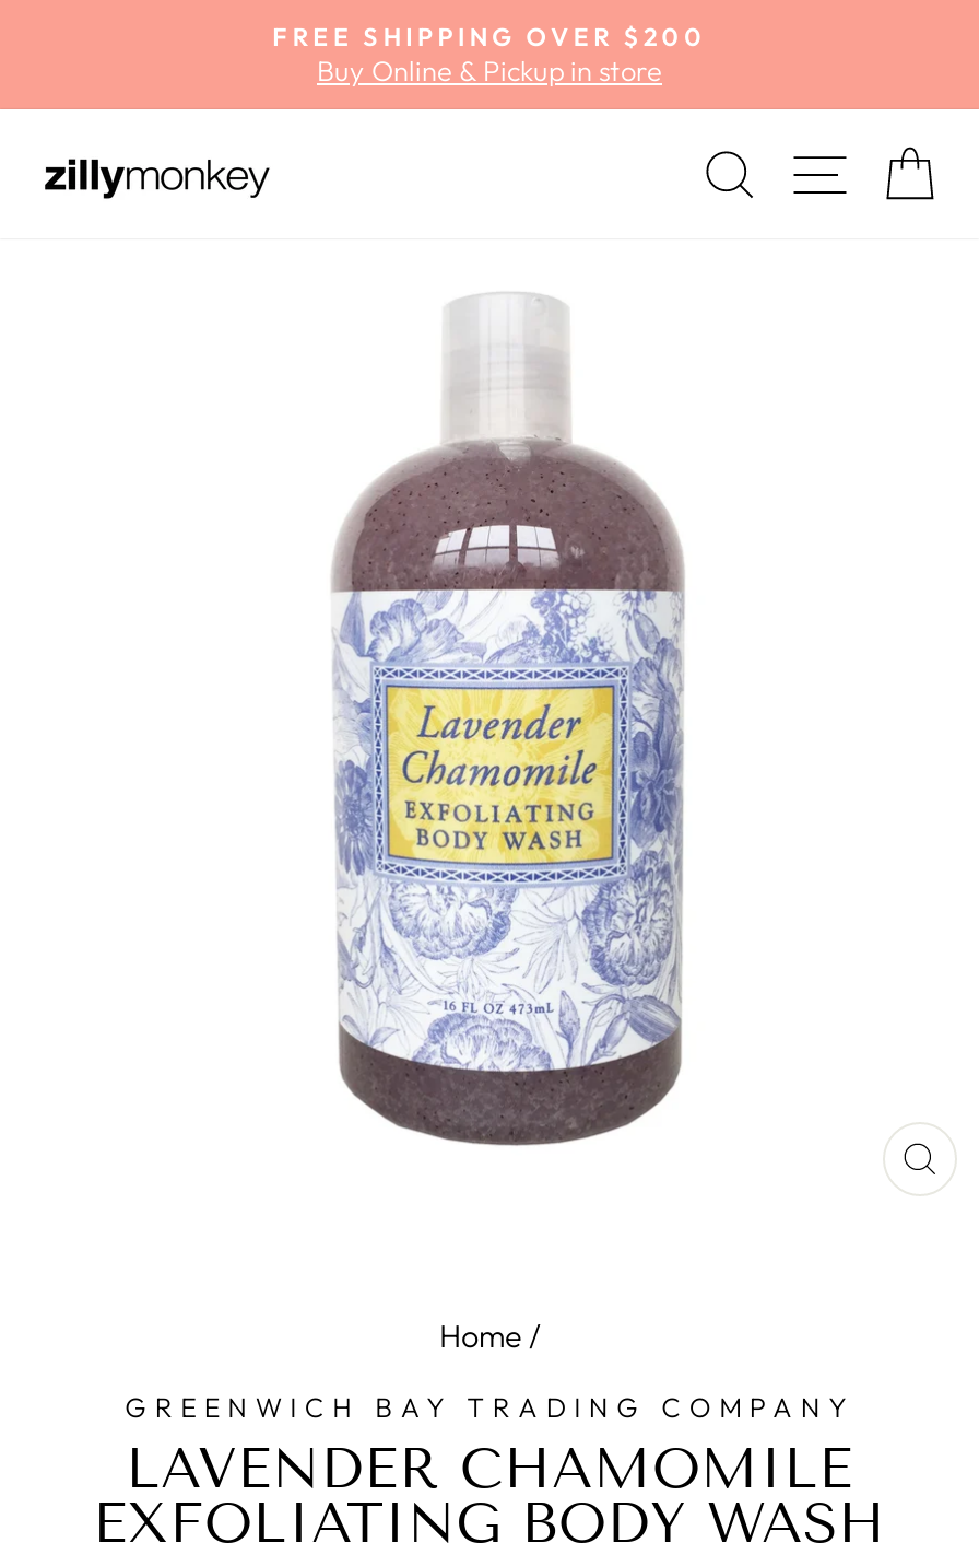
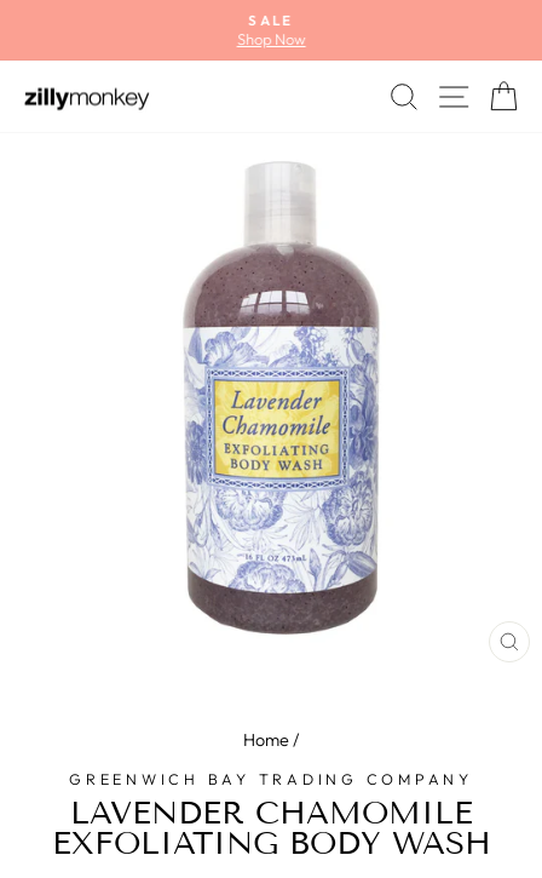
[272,22,707,87] FREE SHIPPING OVER $200 | Buy Online & Pickup in store -> [237,12,305,48] SALE | Shop Now

